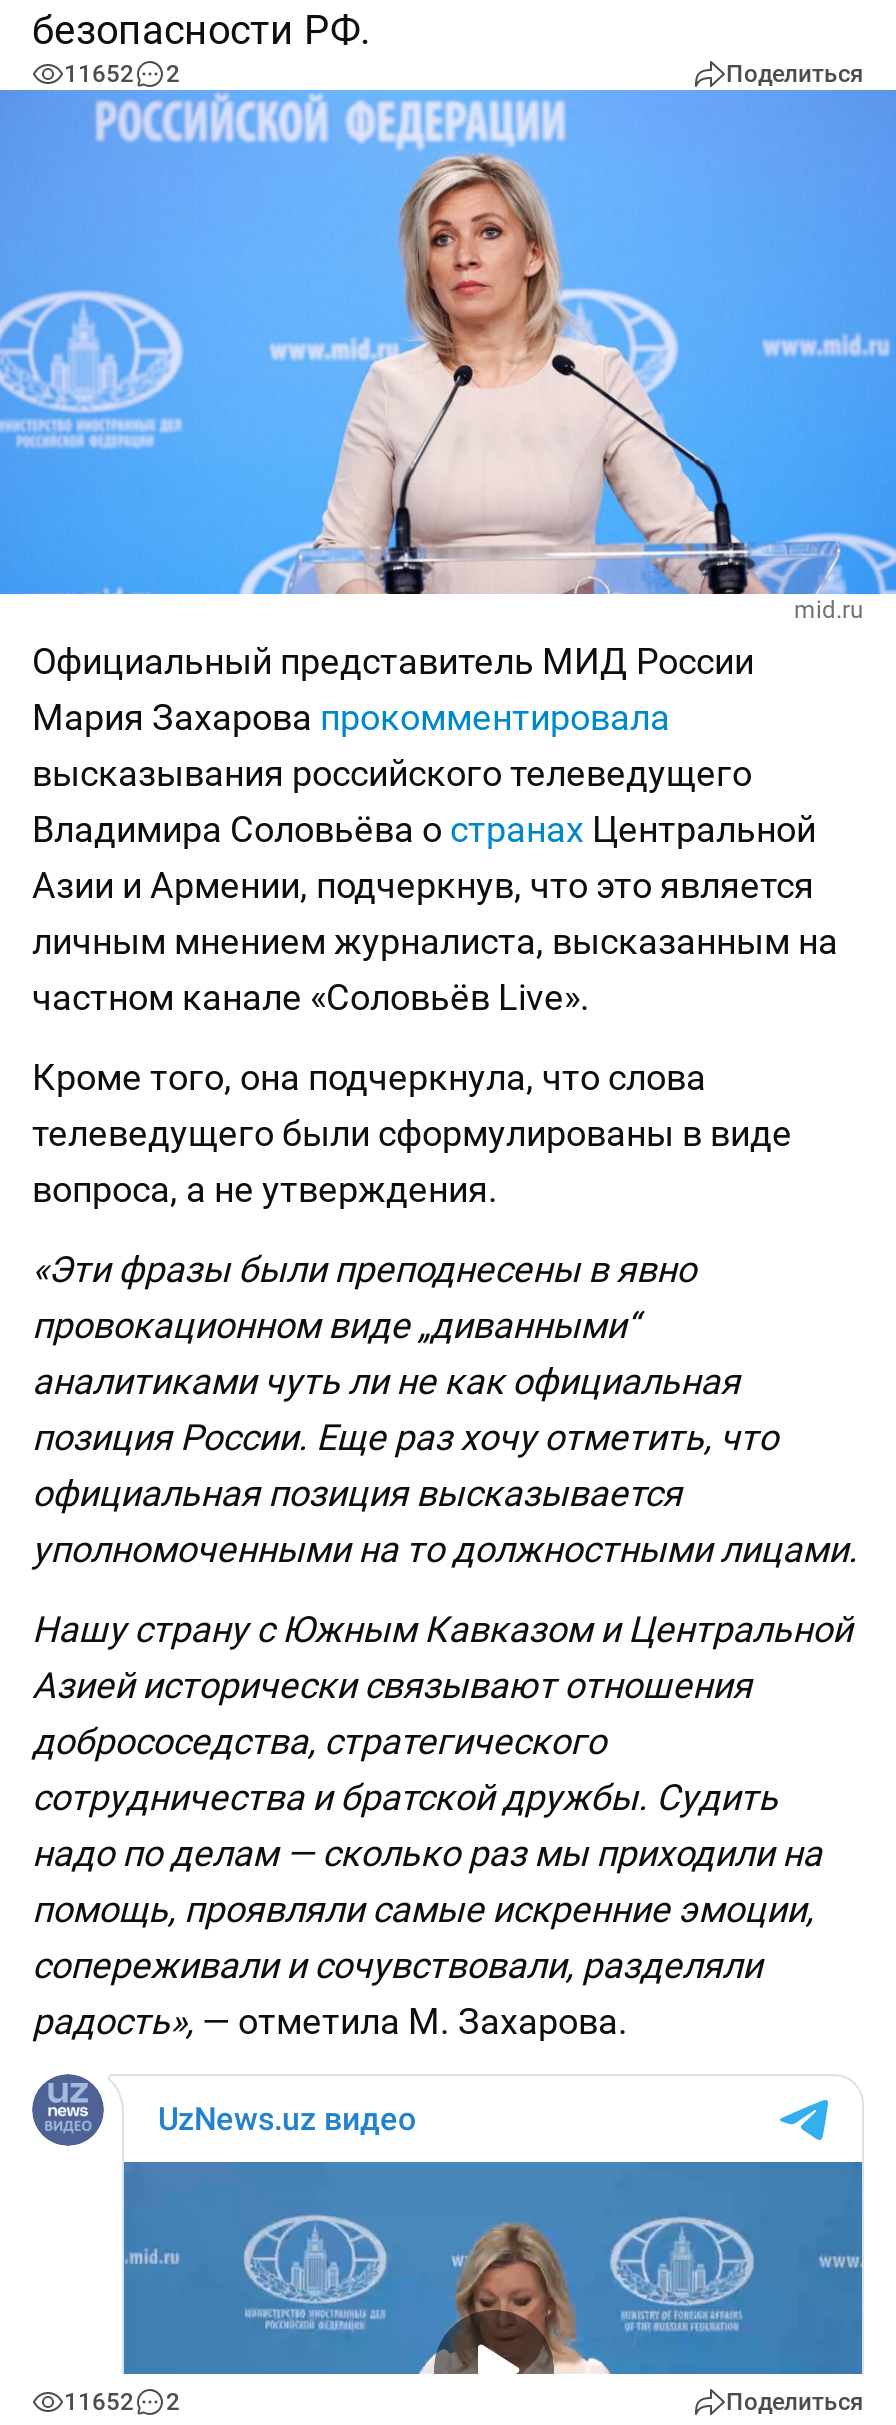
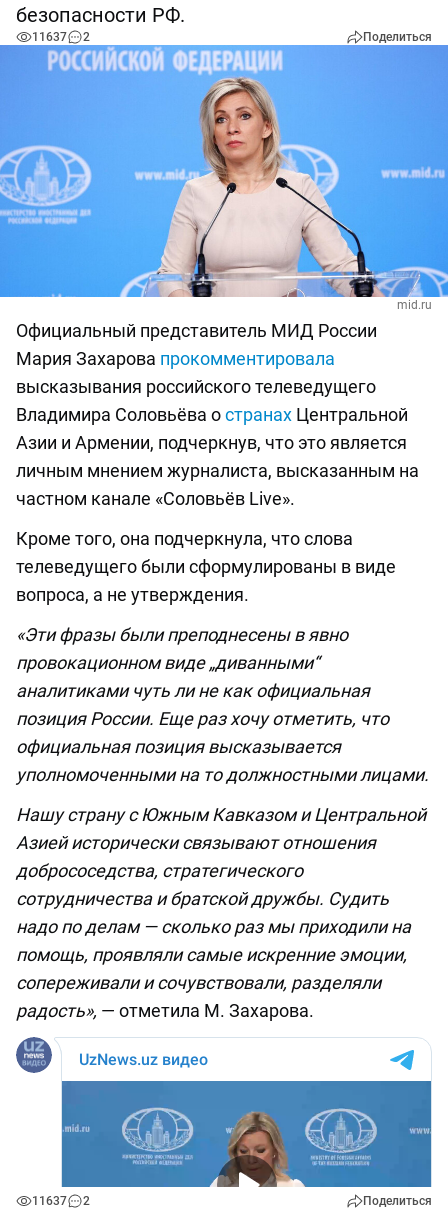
[64,60,180,88] 11652 2 -> [32,30,90,44] 11637 2
[64,2388,180,2416] 11652 2 -> [32,1194,90,1208] 11637 2

